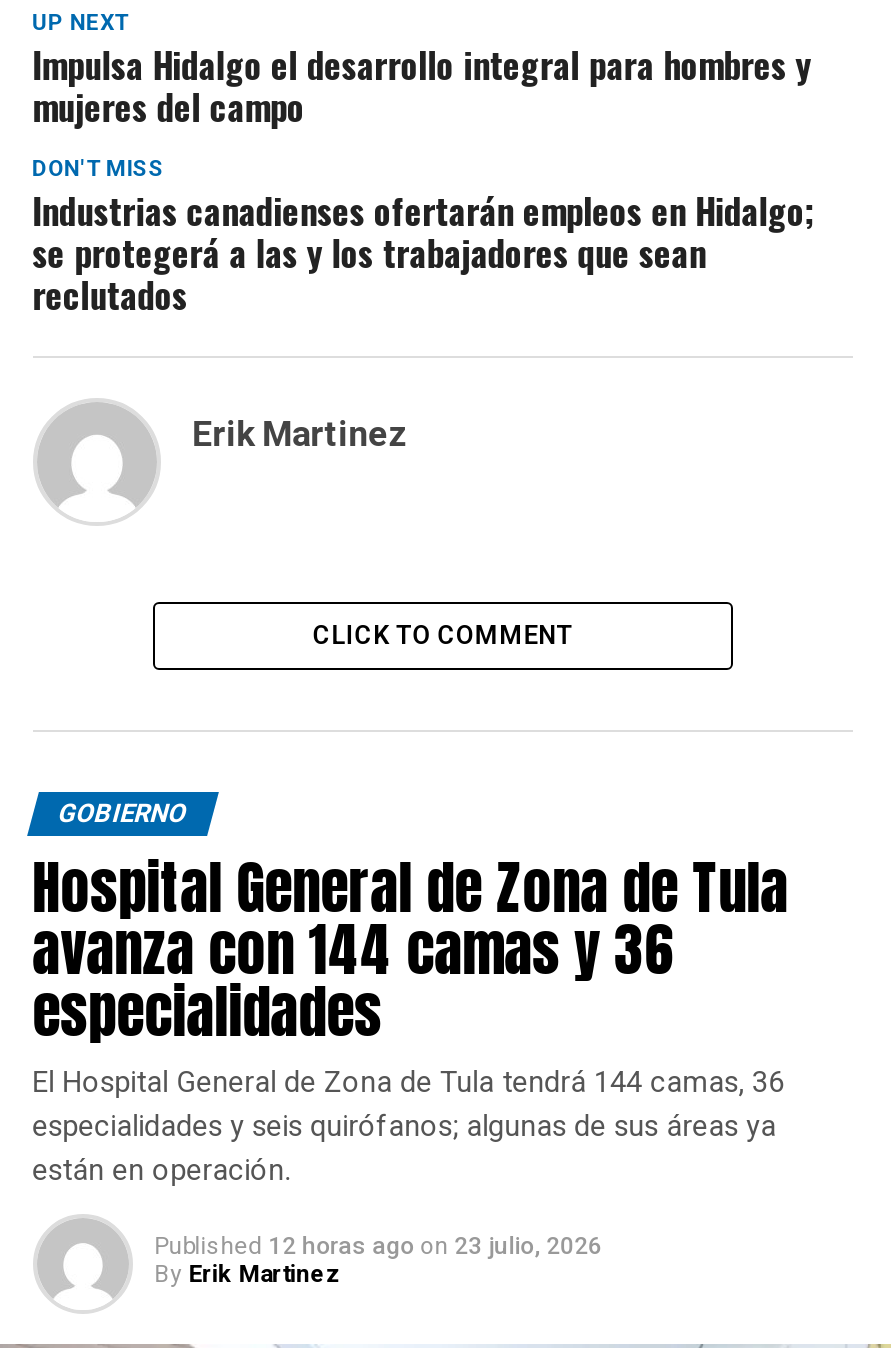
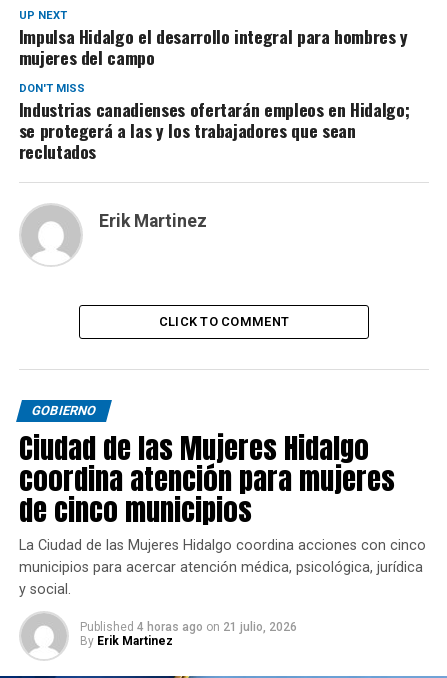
[32,844,788,1188] Hospital General de Zona de Tula | avanza con 144 camas y 36 | especialidades | El Hospital General de Zona de Tula tendrá 144 camas, 36 | especialidades y seis quirófanos; algunas de sus áreas ya | están en operación. -> [19,426,426,598] Ciudad de las Mujeres Hidalgo | coordina atención para mujeres | de cinco municipios | La Ciudad de las Mujeres Hidalgo coordina acciones con cinco | municipios para acercar atención médica, psicológica, jurídica | y social.
[154,1232,602,1260] Published 12 horas ago on 23 julio, 2026 -> [80,620,297,634] Published 4 horas ago on 21 julio, 2026

